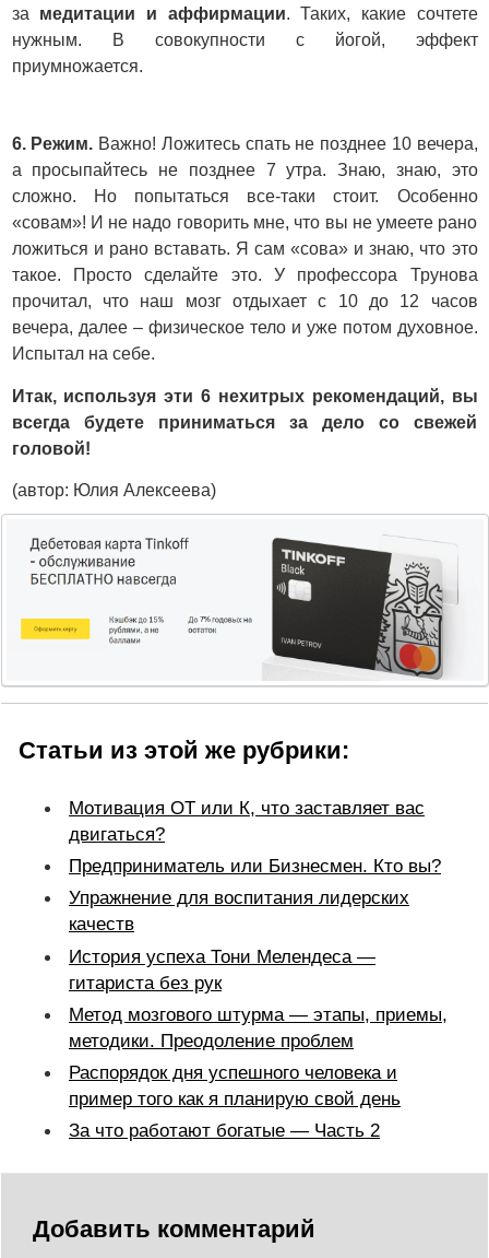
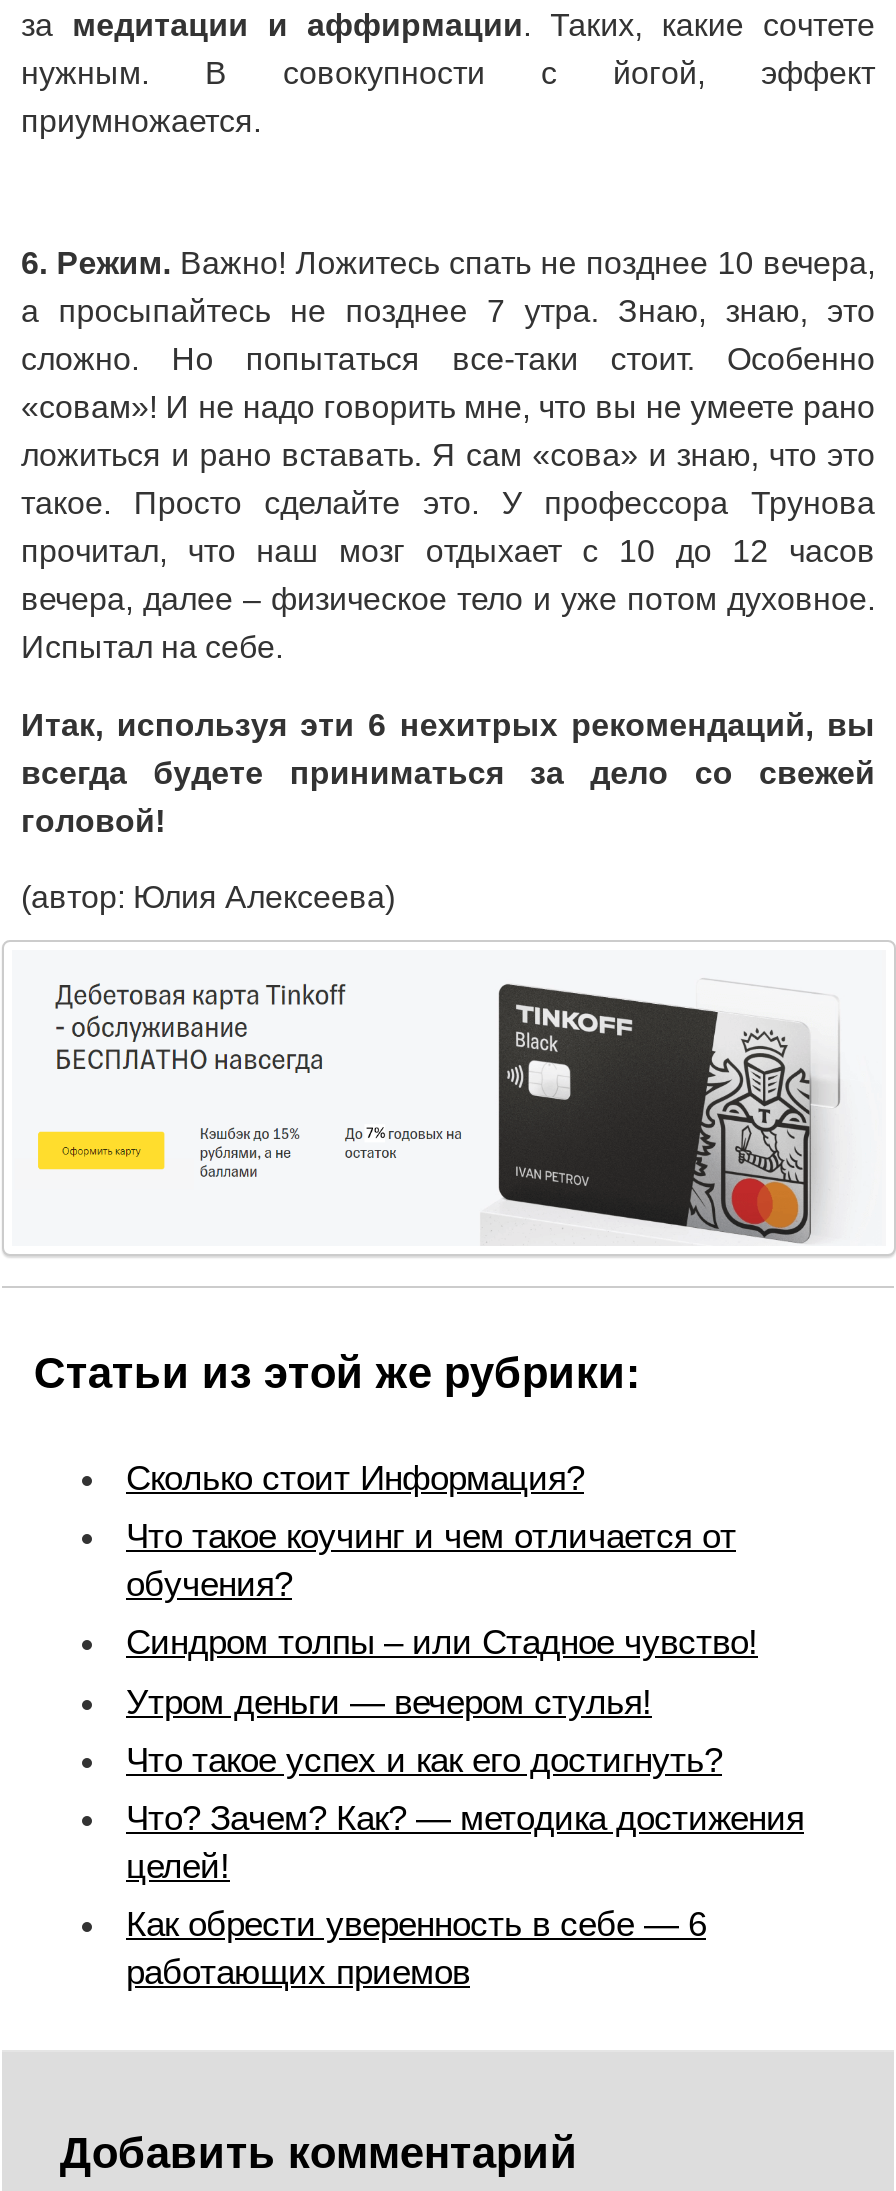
[69,797,425,845] Мотивация ОТ или К, что заставляет вас | двигаться? -> [126,1458,584,1498] Сколько стоит Информация?
[69,855,441,877] Предприниматель или Бизнесмен. Кто вы? -> [126,1516,736,1604] Что такое коучинг и чем отличается от | обучения?
[69,887,409,935] Упражнение для воспитания лидерских | качеств -> [126,1623,758,1663] Синдром толпы – или Стадное чувство!
[69,945,375,993] История успеха Тони Мелендеса — | гитариста без рук -> [126,1681,652,1721] Утром деньги — вечером стулья!
[69,1003,448,1051] Метод мозгового штурма — этапы, приемы, | методики. Преодоление проблем -> [126,1740,722,1780] Что такое успех и как его достигнуть?
[69,1061,401,1109] Распорядок дня успешного человека и | пример того как я планирую свой день -> [126,1798,804,1886] Что? Зачем? Как? — методика достижения | целей!
[69,1120,380,1141] За что работают богатые — Часть 2 -> [126,1905,706,1993] Как обрести уверенность в себе — 6 | работающих приемов

